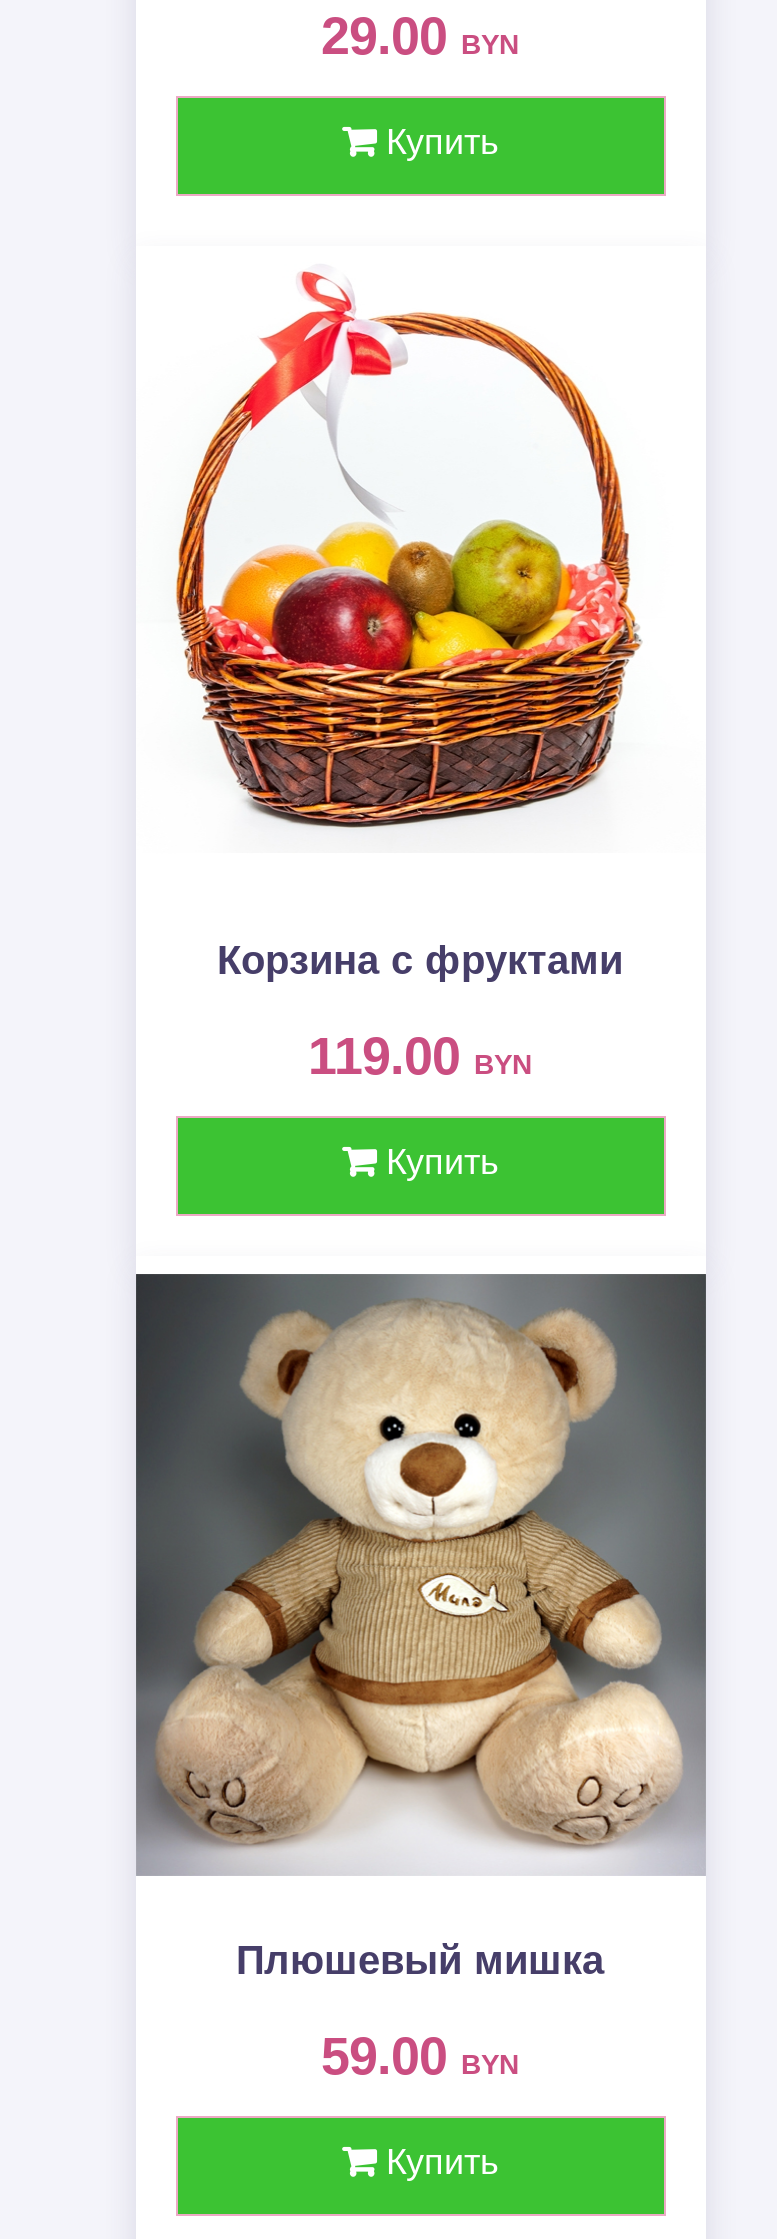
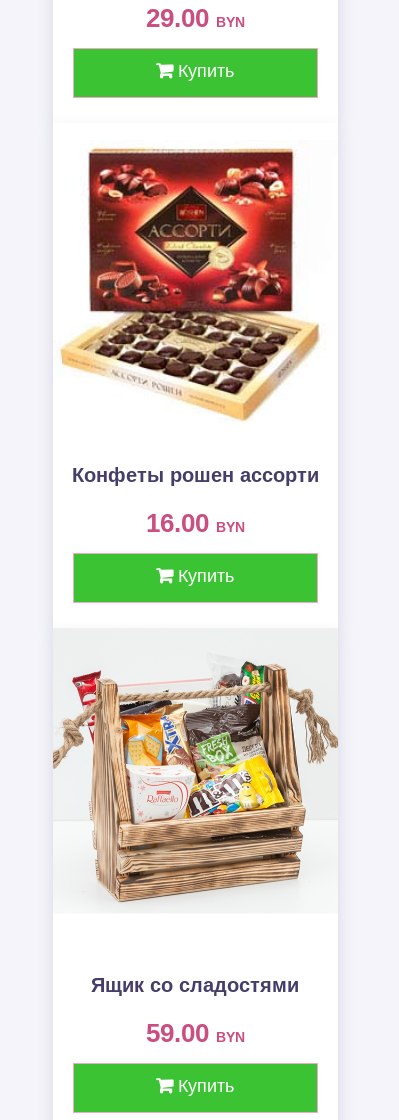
[152,270,668,840] [image] -> [60,136,320,421] [image]
[217,938,623,982] Корзина с фруктами -> [71,464,318,486] Конфеты рошен ассорти
[308,1026,532,1086] 119.00 BYN -> [145,508,244,538] 16.00 BYN
[134,1272,708,1876] [image] -> [52,642,338,932] [image]
[236,1938,604,1982] Плюшевый мишка -> [91,974,299,996] Ящик со сладостями

